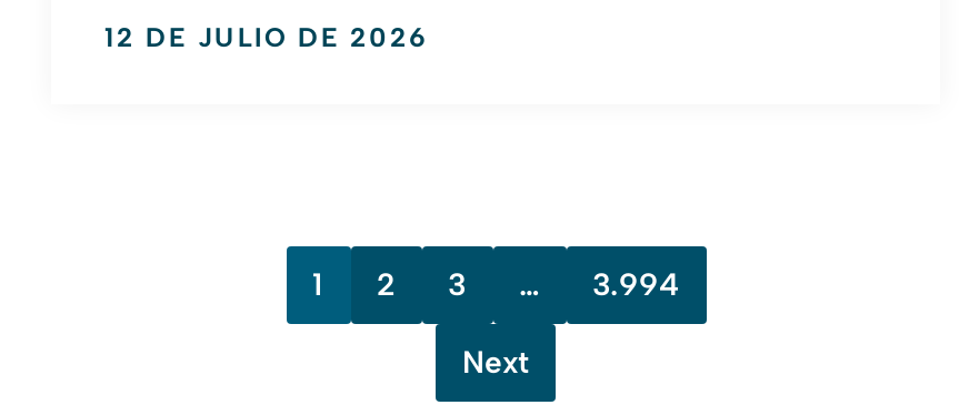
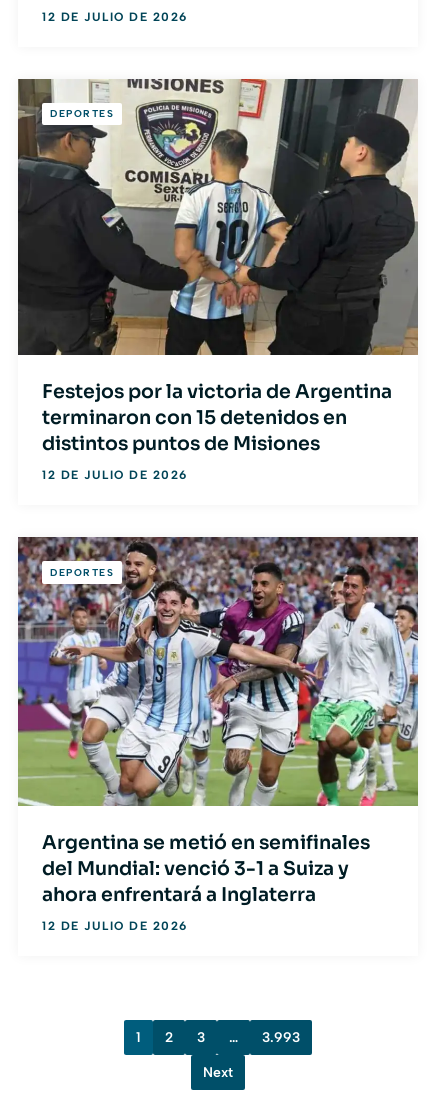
none -> [17,78,419,356] [image] | DEPORTES
none -> [17,536,419,807] [image] | DEPORTES
none -> [42,380,392,482] Festejos por la victoria de Argentina | terminaron con 15 detenidos en | distintos puntos de Misiones | 12 DE JULIO DE 2026
none -> [42,831,370,933] Argentina se metió en semifinales | del Mundial: venció 3-1 a Suiza y | ahora enfrentará a Inglaterra | 12 DE JULIO DE 2026
[592,266,679,303] 3.994 -> [262,1029,300,1046] 3.993

